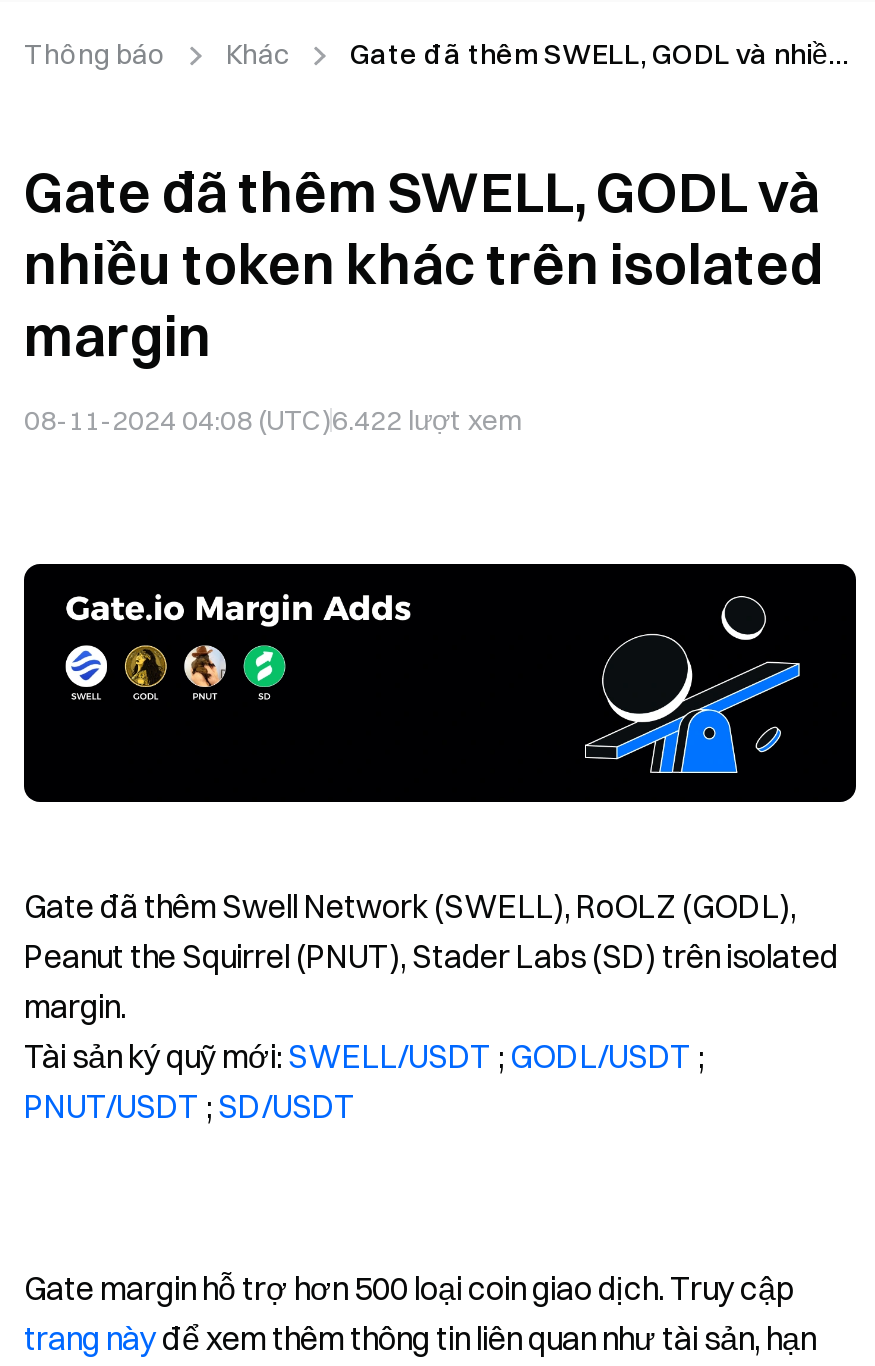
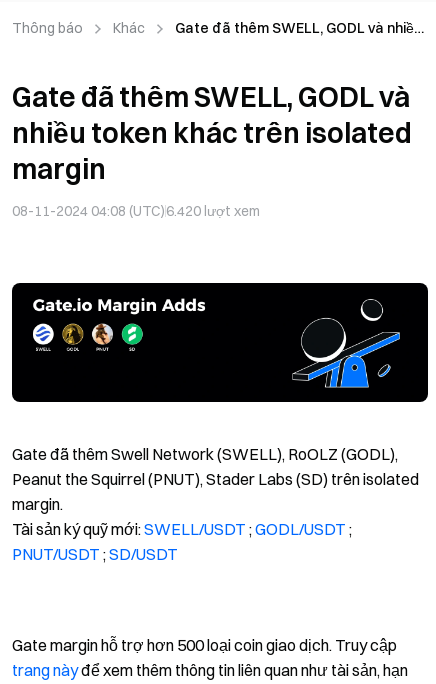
[24,402,520,438] 08-11-2024 04:08 (UTC)6.422 lượt xem -> [12,202,260,220] 08-11-2024 04:08 (UTC)6.420 lượt xem

